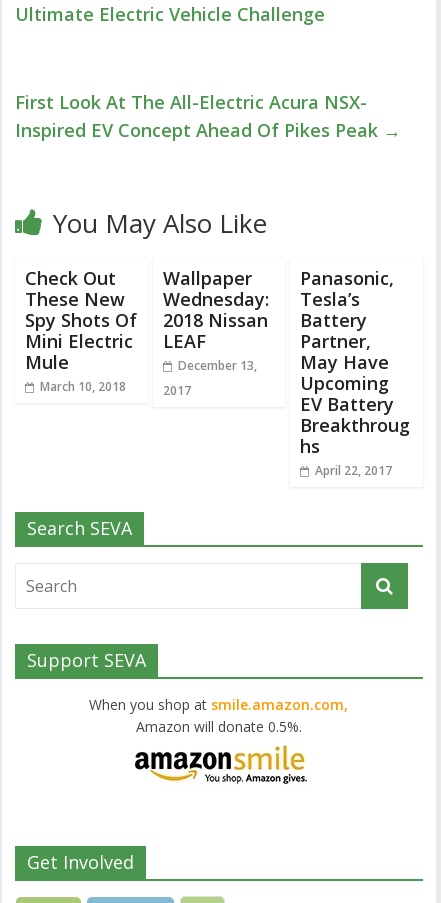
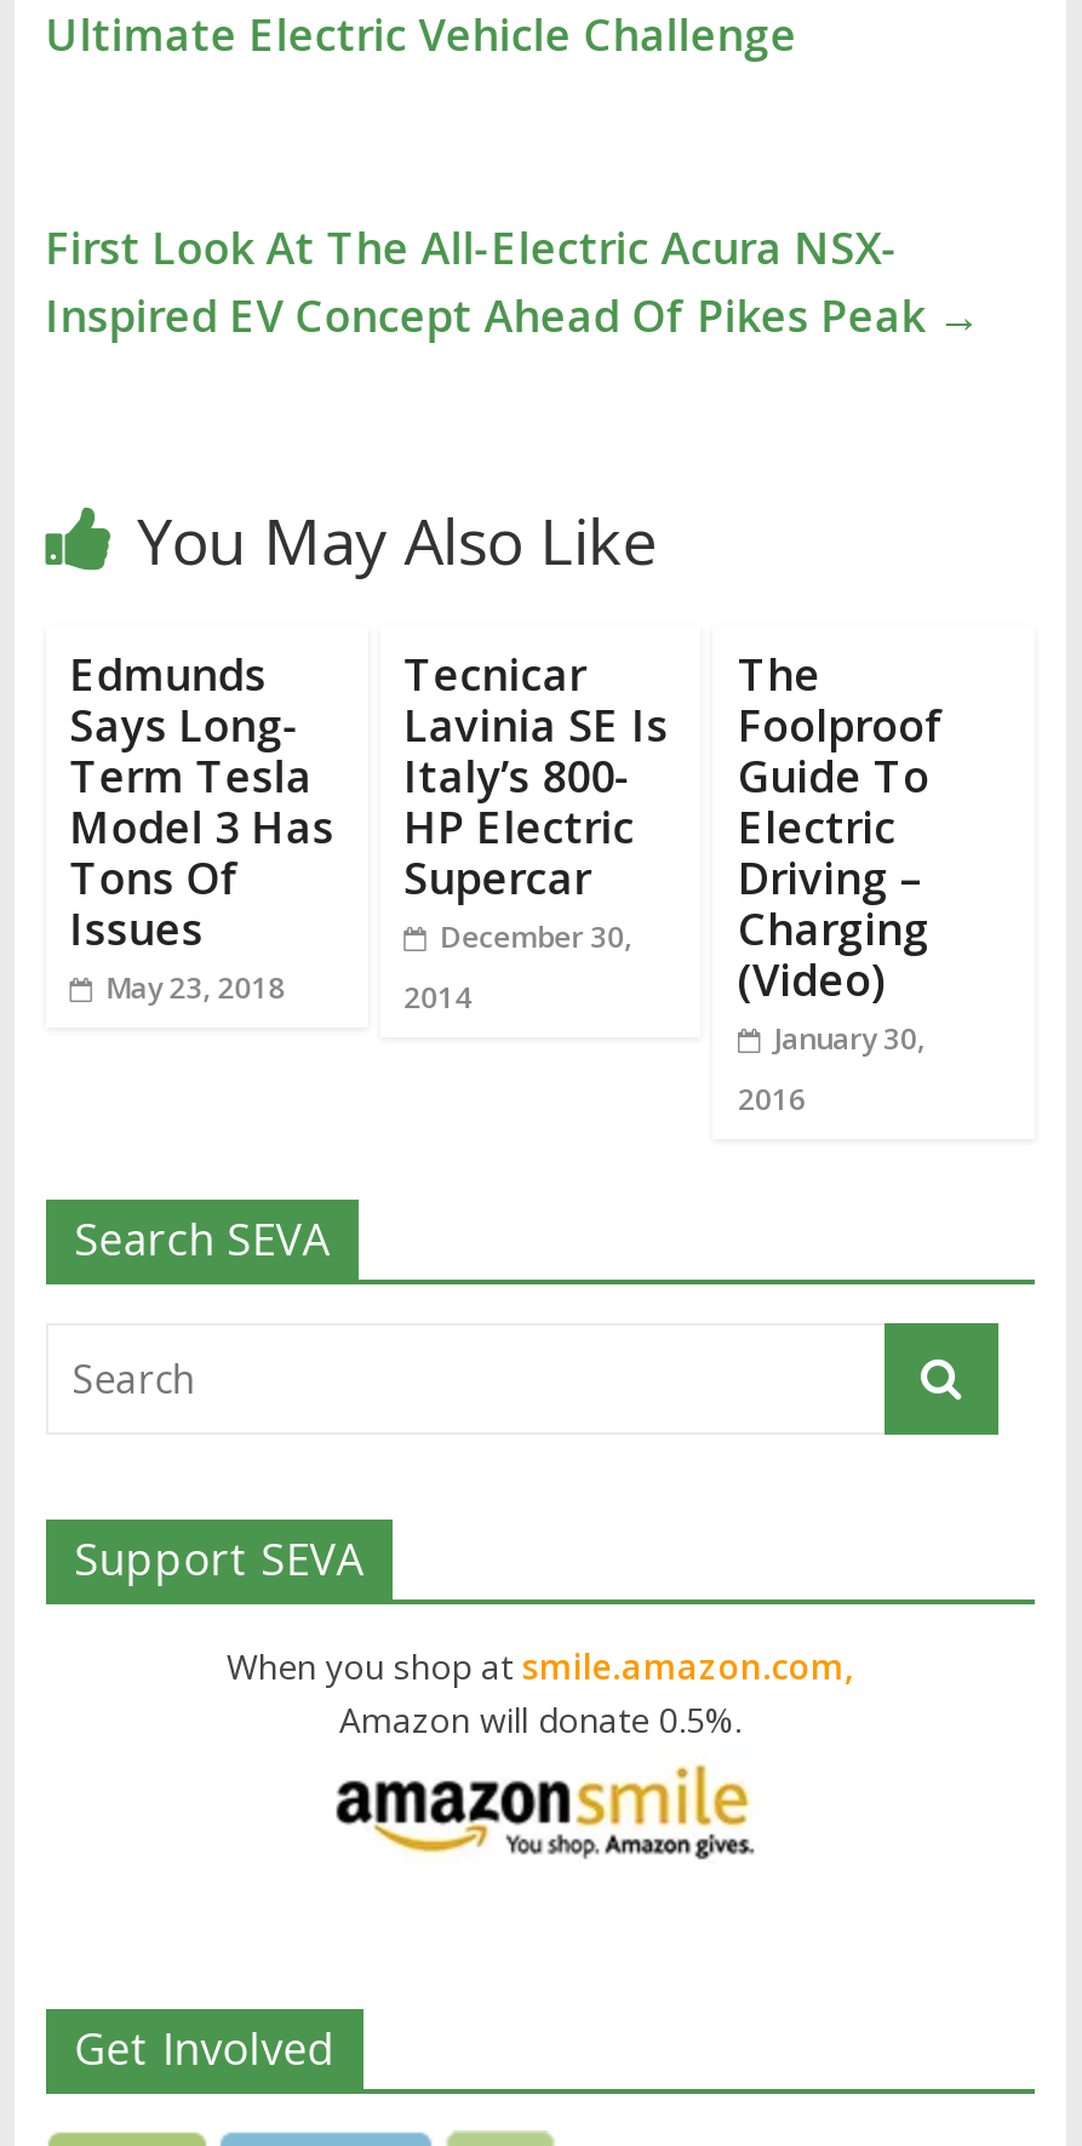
[25,266,137,395] Check Out | These New | Spy Shots Of | Mini Electric | Mule | March 10, 2018 -> [70,645,334,1008] Edmunds | Says Long- | Term Tesla | Model 3 Has | Tons Of | Issues | May 23, 2018
[163,266,269,399] Wallpaper | Wednesday: | 2018 Nissan | LEAF | December 13, | 2017 -> [404,645,668,1018] Tecnicar | Lavinia SE Is | Italy’s 800- | HP Electric | Supercar | December 30, | 2014
[300,266,410,479] Panasonic, | Tesla’s | Battery | Partner, | May Have | Upcoming | EV Battery | Breakthroug | hs | April 22, 2017 -> [738,645,944,1120] The | Foolproof | Guide To | Electric | Driving – | Charging | (Video) | January 30, | 2016

